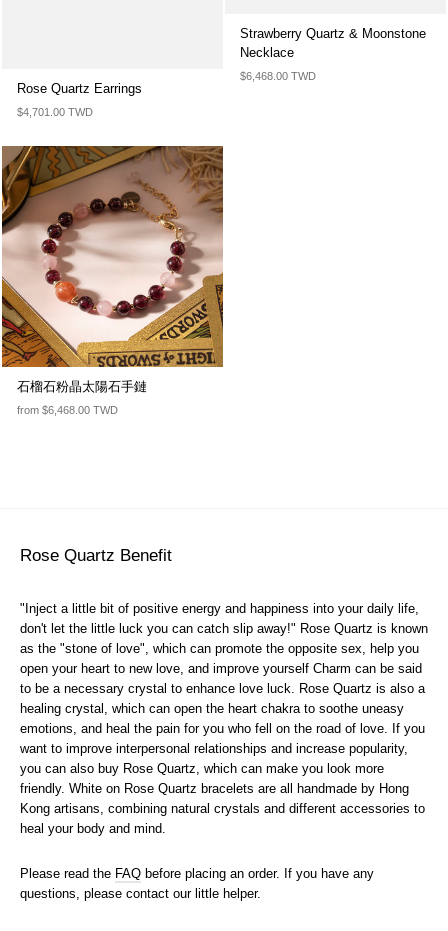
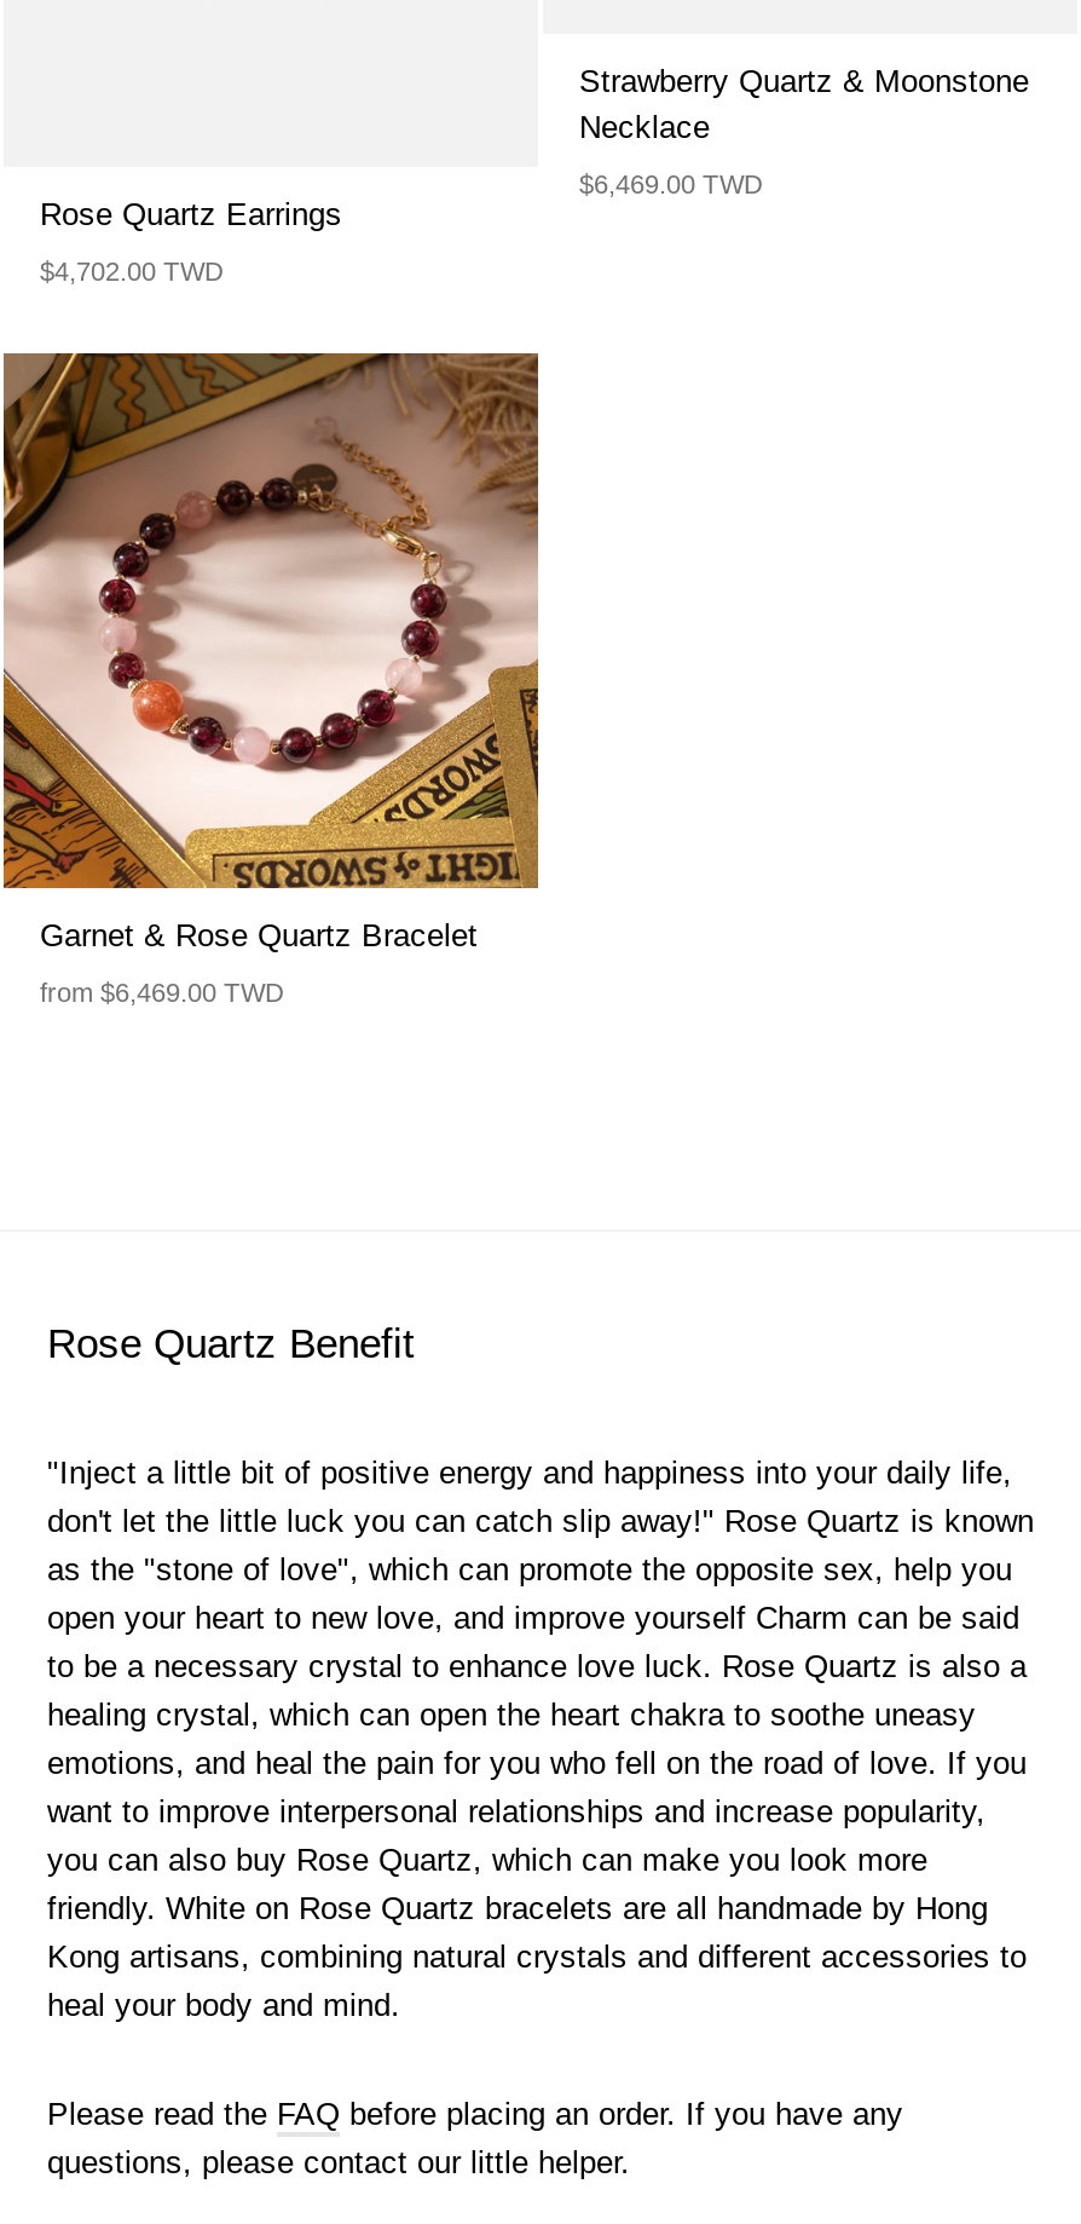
[240,70,316,82] $6,468.00 TWD -> [579,169,763,198] $6,469.00 TWD
[17,106,93,118] $4,701.00 TWD -> [40,257,224,286] $4,702.00 TWD
[17,379,147,394] 石榴石粉晶太陽石手鏈 -> [40,918,478,954] Garnet & Rose Quartz Bracelet
[17,404,118,416] from $6,468.00 TWD -> [40,978,284,1007] from $6,469.00 TWD

